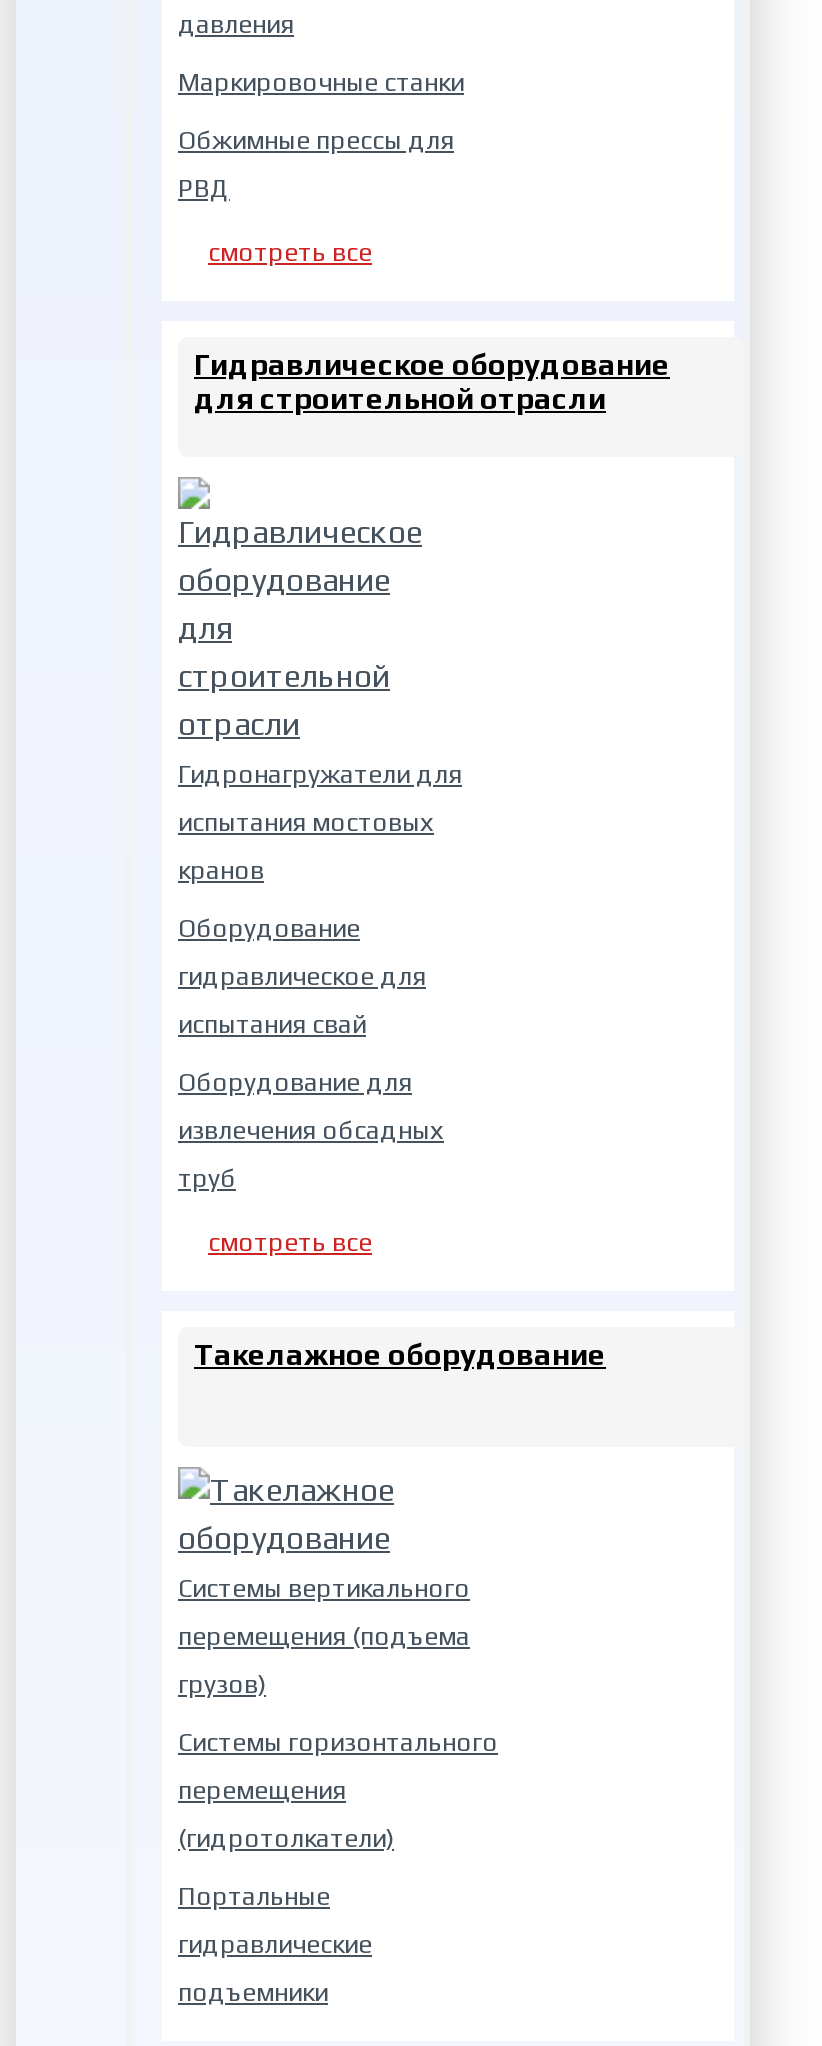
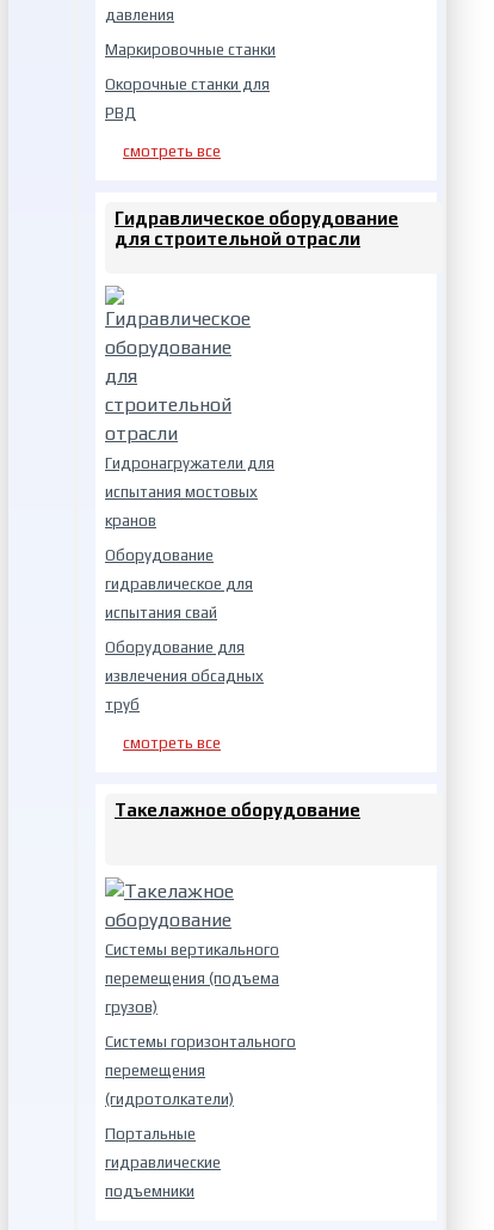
[178,125,454,155] Обжимные прессы для -> [105,75,270,93] Окорочные станки для

